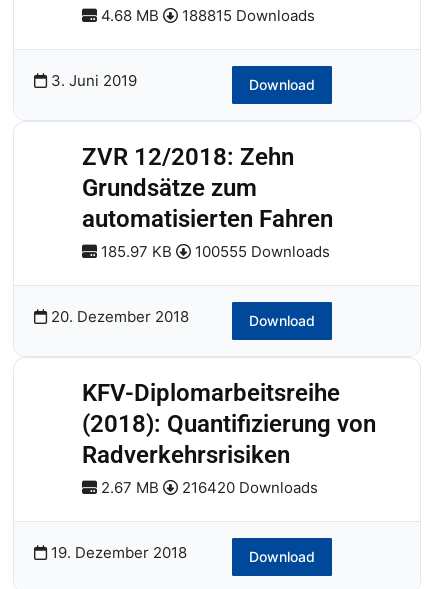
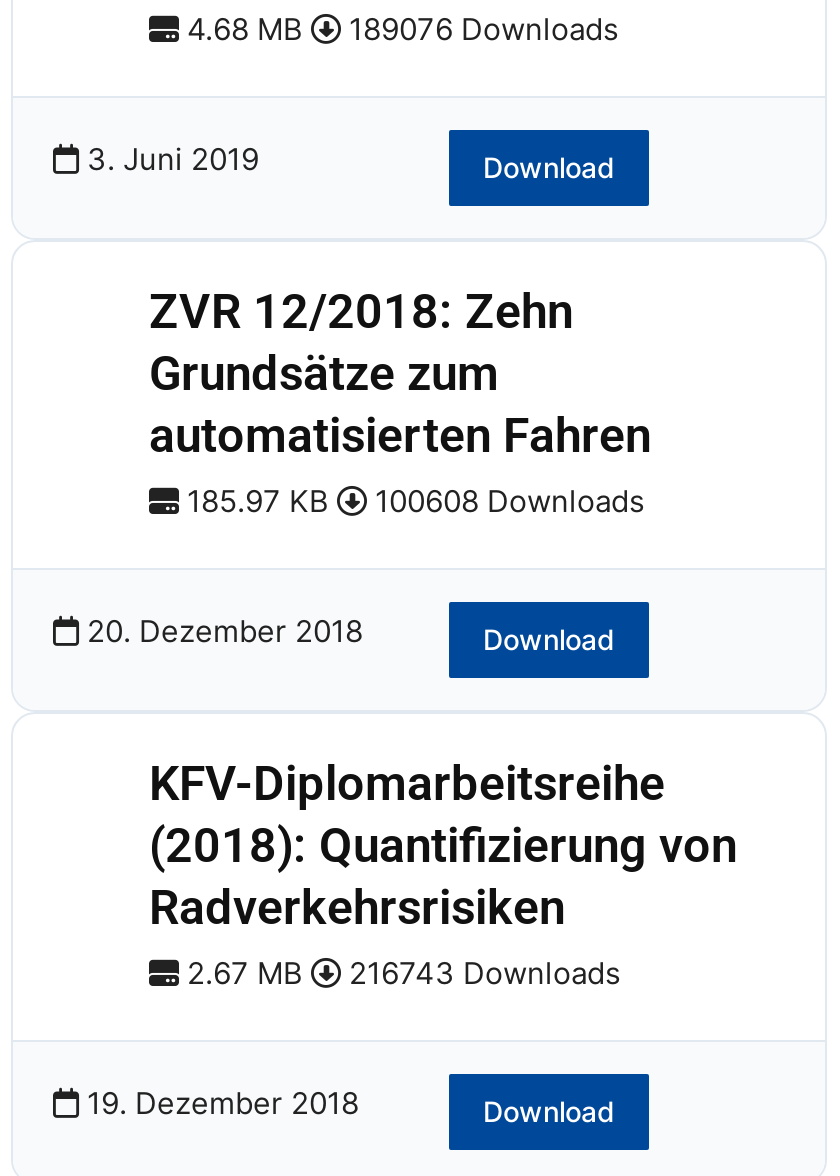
[97,6,315,25] 4.68 MB 188815 Downloads -> [179,10,619,48] 4.68 MB 189076 Downloads
[97,242,330,261] 185.97 KB 100555 Downloads -> [179,482,645,520] 185.97 KB 100608 Downloads
[97,478,318,497] 2.67 MB 216420 Downloads -> [179,954,621,992] 2.67 MB 216743 Downloads

